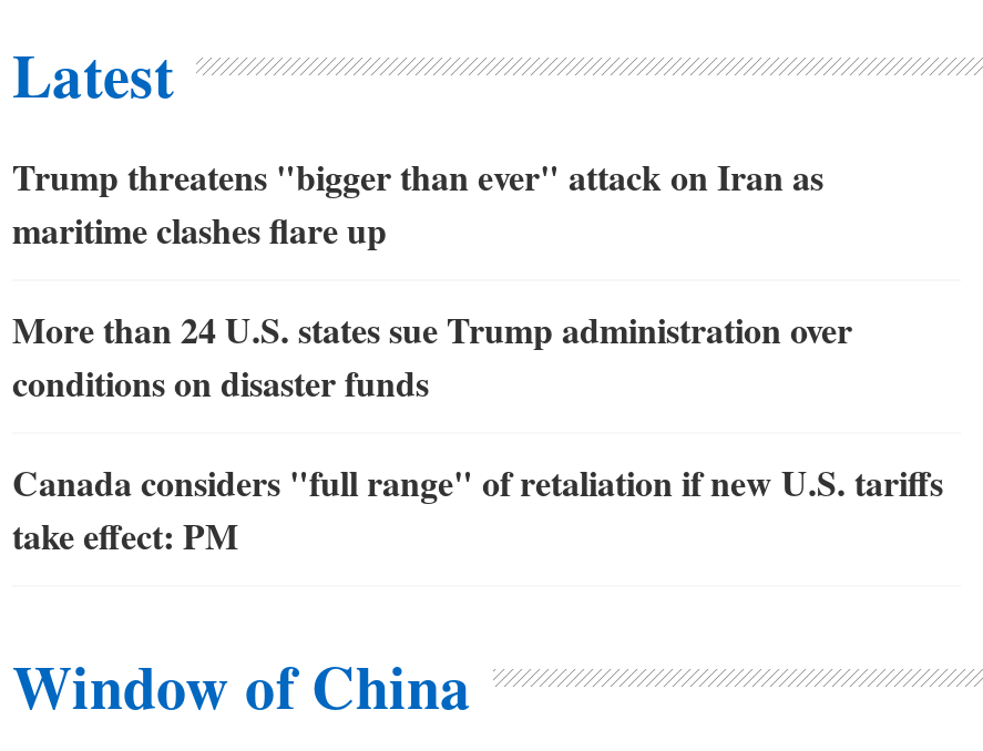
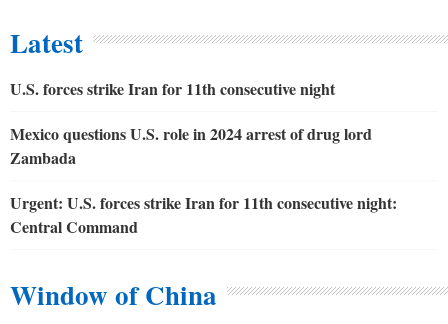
[12,151,823,255] Trump threatens "bigger than ever" attack on Iran as | maritime clashes flare up -> [10,77,335,100] U.S. forces strike Iran for 11th consecutive night
[12,304,852,408] More than 24 U.S. states sue Trump administration over | conditions on disaster funds -> [10,122,372,169] Mexico questions U.S. role in 2024 arrest of drug lord | Zambada
[12,457,943,561] Canada considers "full range" of retaliation if new U.S. tariffs | take effect: PM -> [10,191,397,238] Urgent: U.S. forces strike Iran for 11th consecutive night: | Central Command

